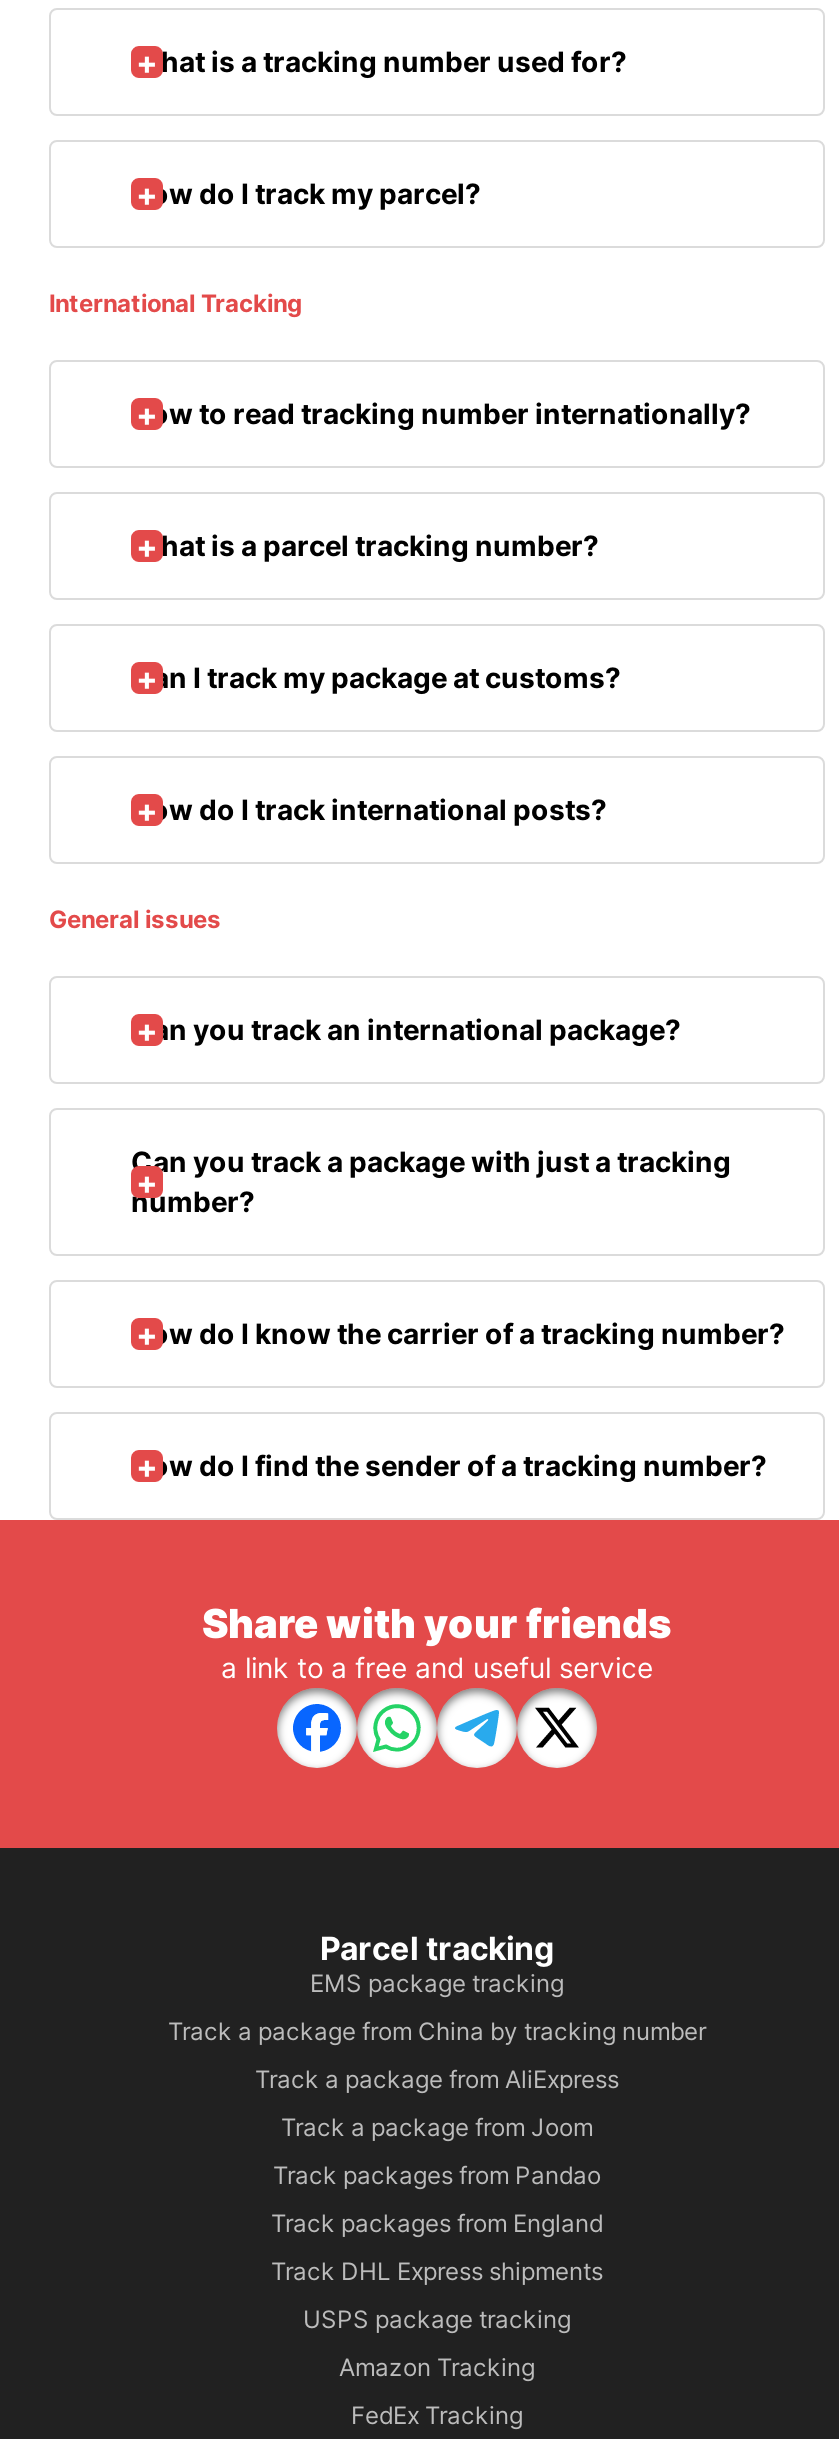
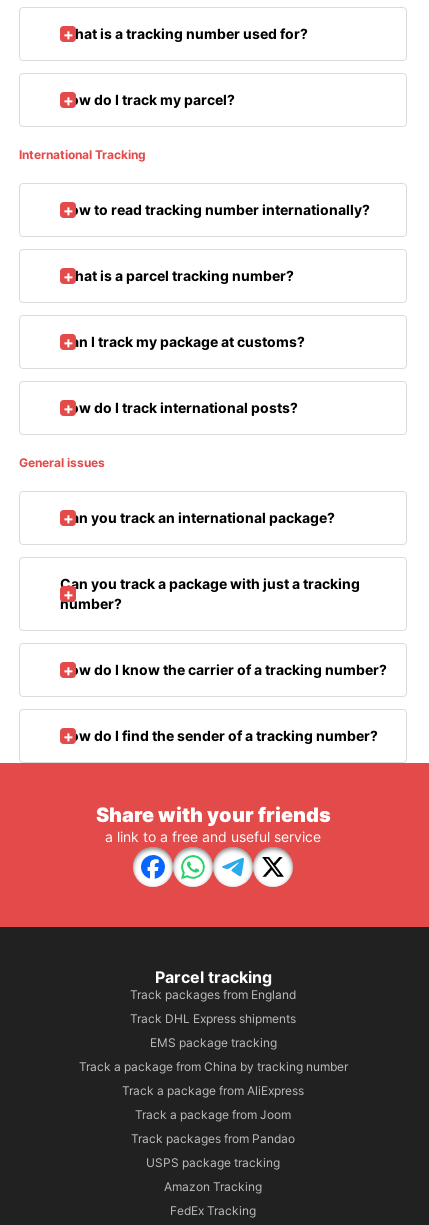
moved [168,1968,706,2190] -> [78,1035,347,1146]: EMS package tracking | Track a package from China by tracking number | Track a package from AliExpress | Track a package from Joom | Track packages from Pandao
moved [271,2208,603,2286] -> [130,987,296,1026]: Track packages from England | Track DHL Express shipments

